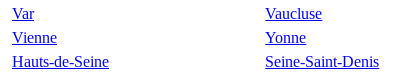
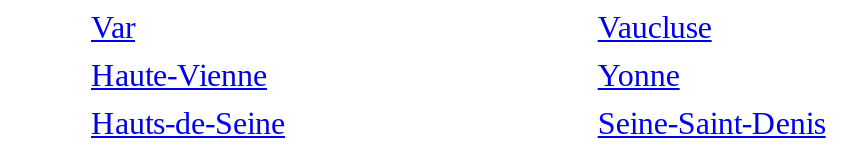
[12,29,57,46] Vienne -> [91,57,267,91] Haute-Vienne

